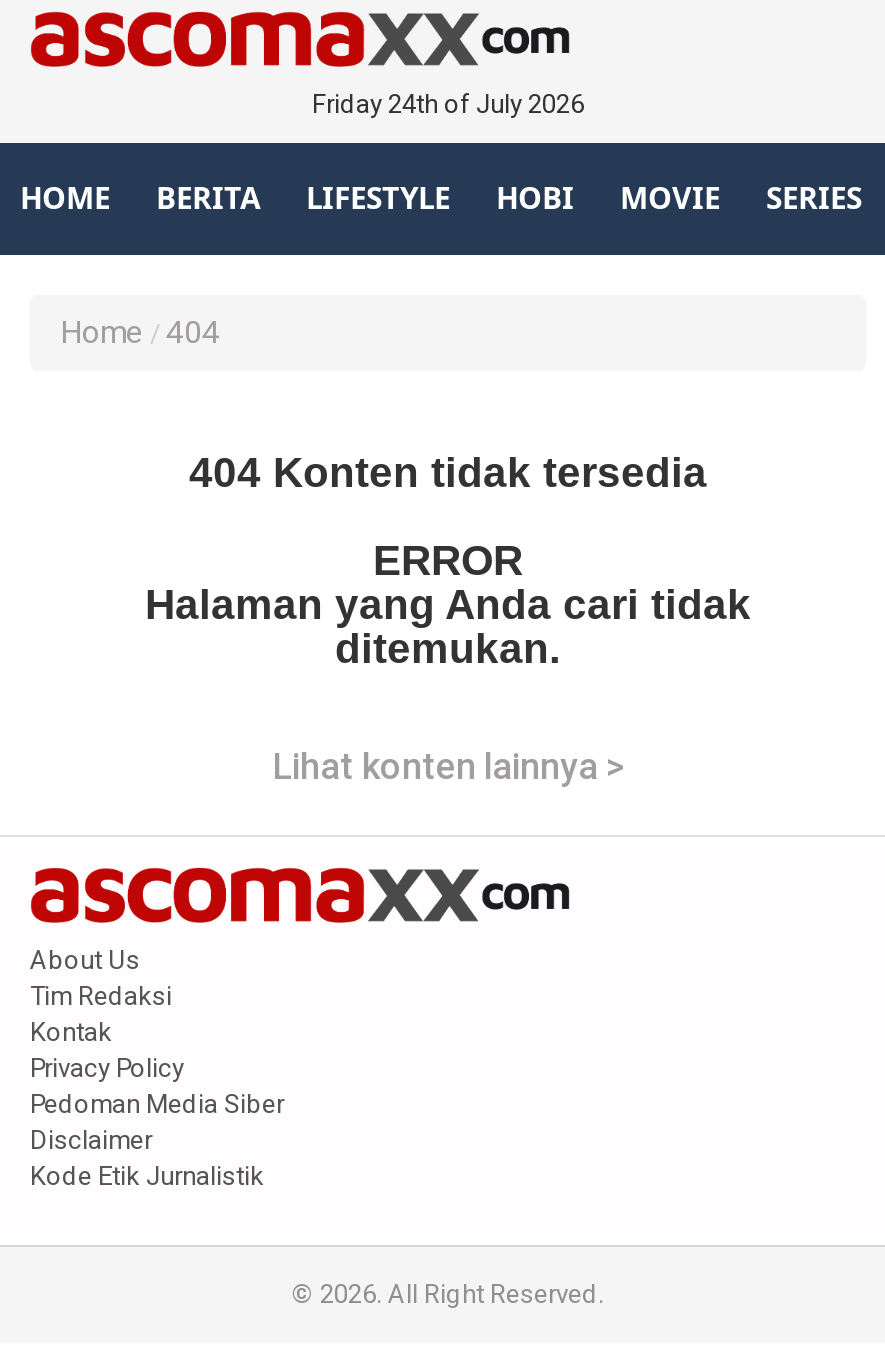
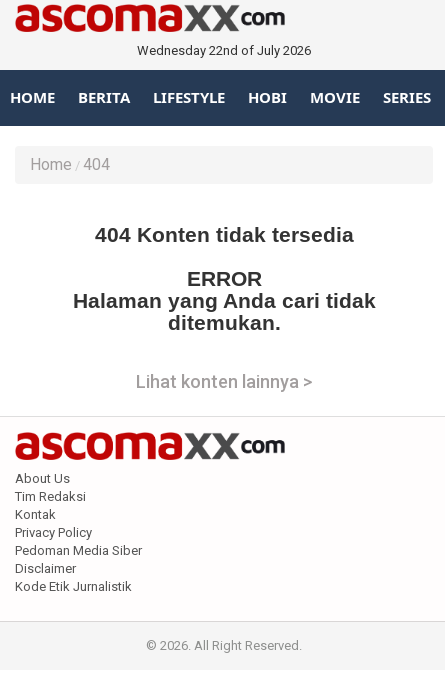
[312,89,584,119] Friday 24th of July 2026 -> [137,43,311,58] Wednesday 22nd of July 2026

